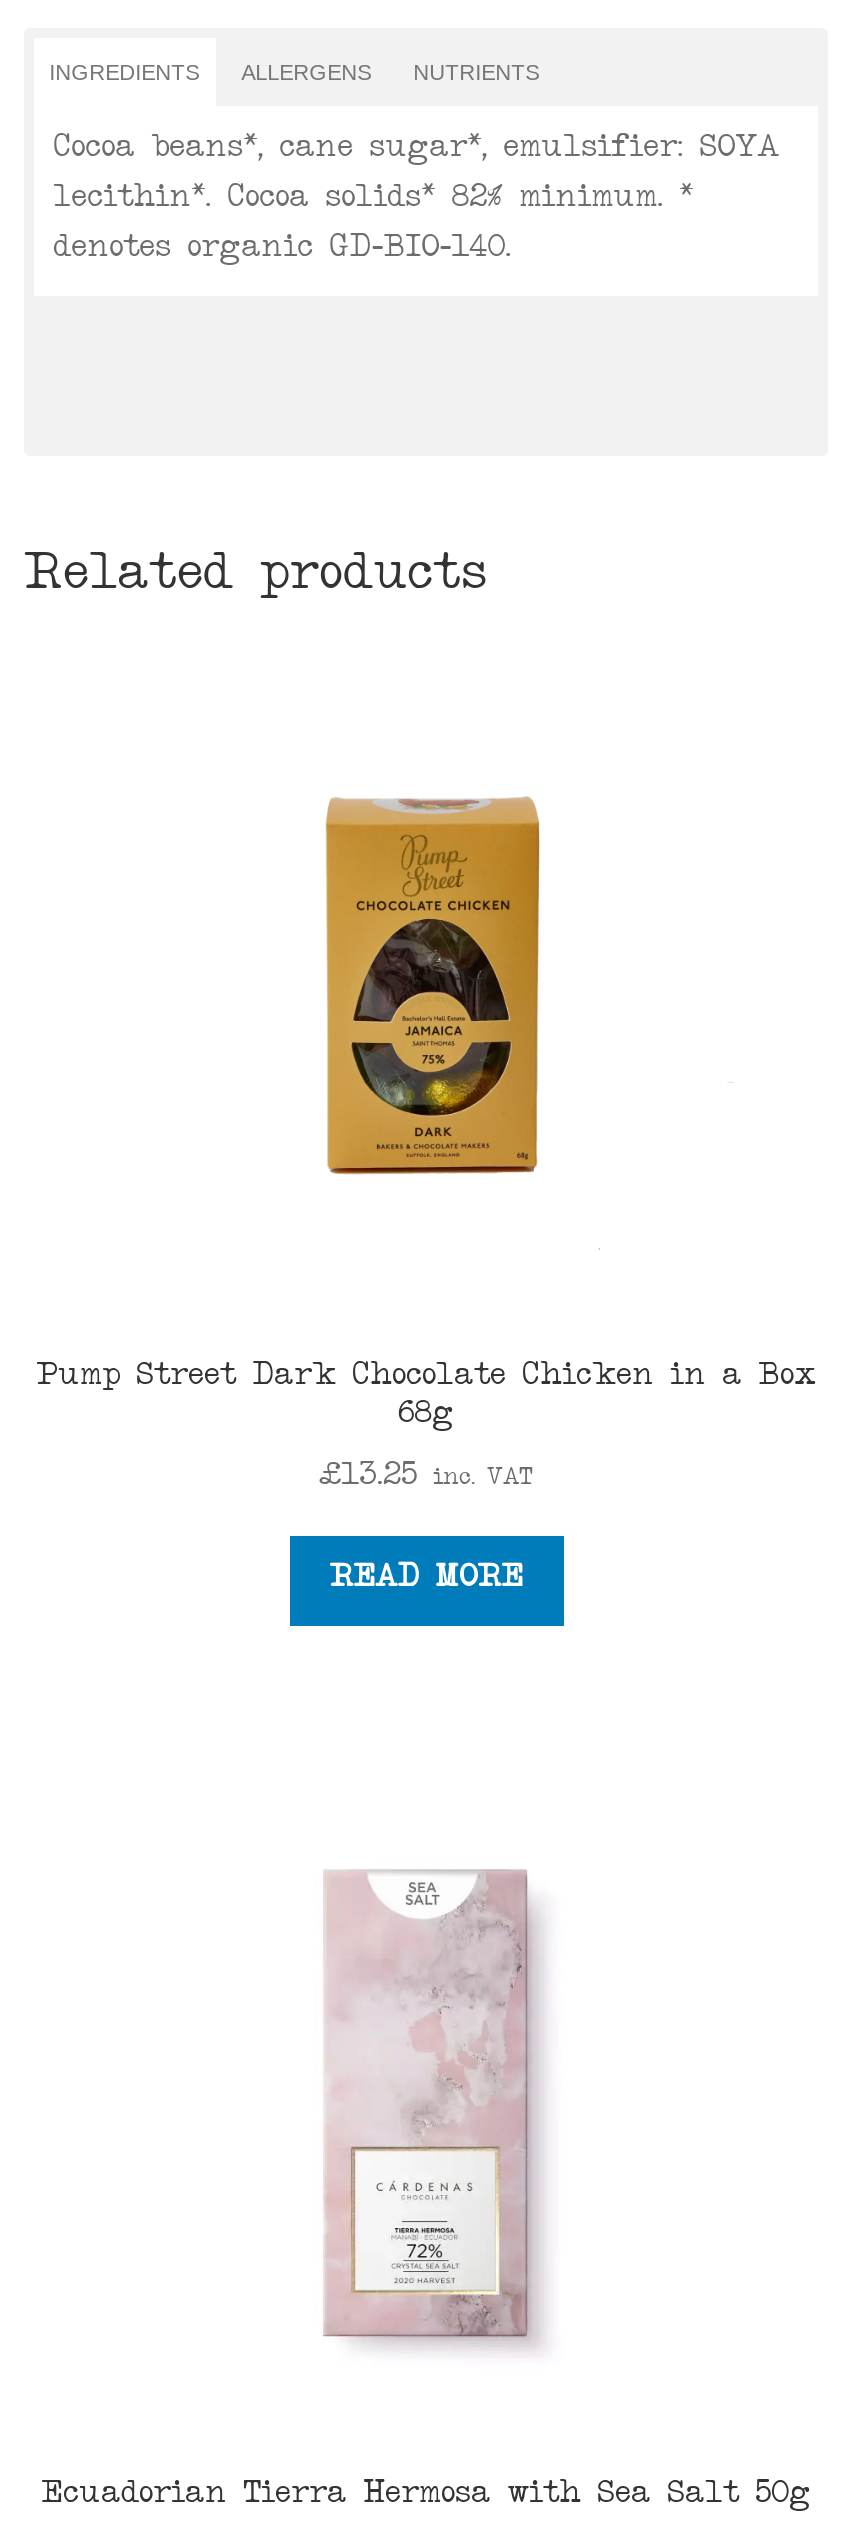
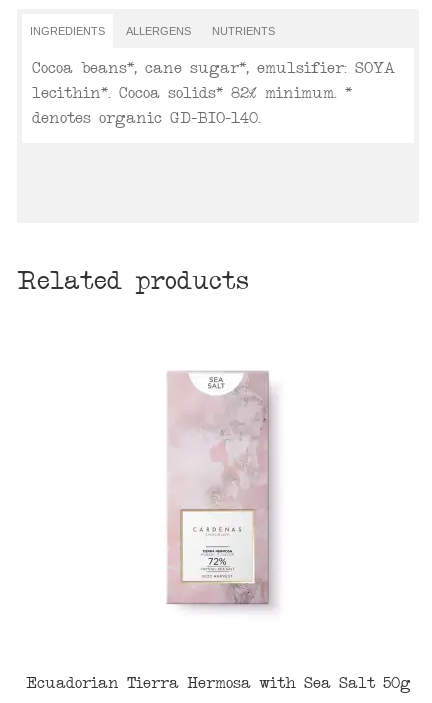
[326,796,540,1202] [image] -> none
[36,1362,816,1596] Pump Street Dark Chocolate Chicken in a Box | 68g | £13.25 | inc. VAT | READ MORE -> none

